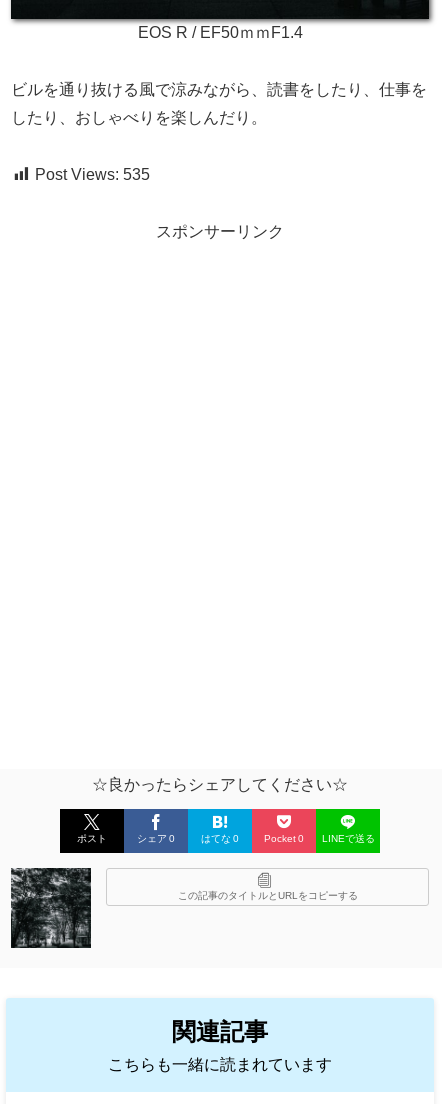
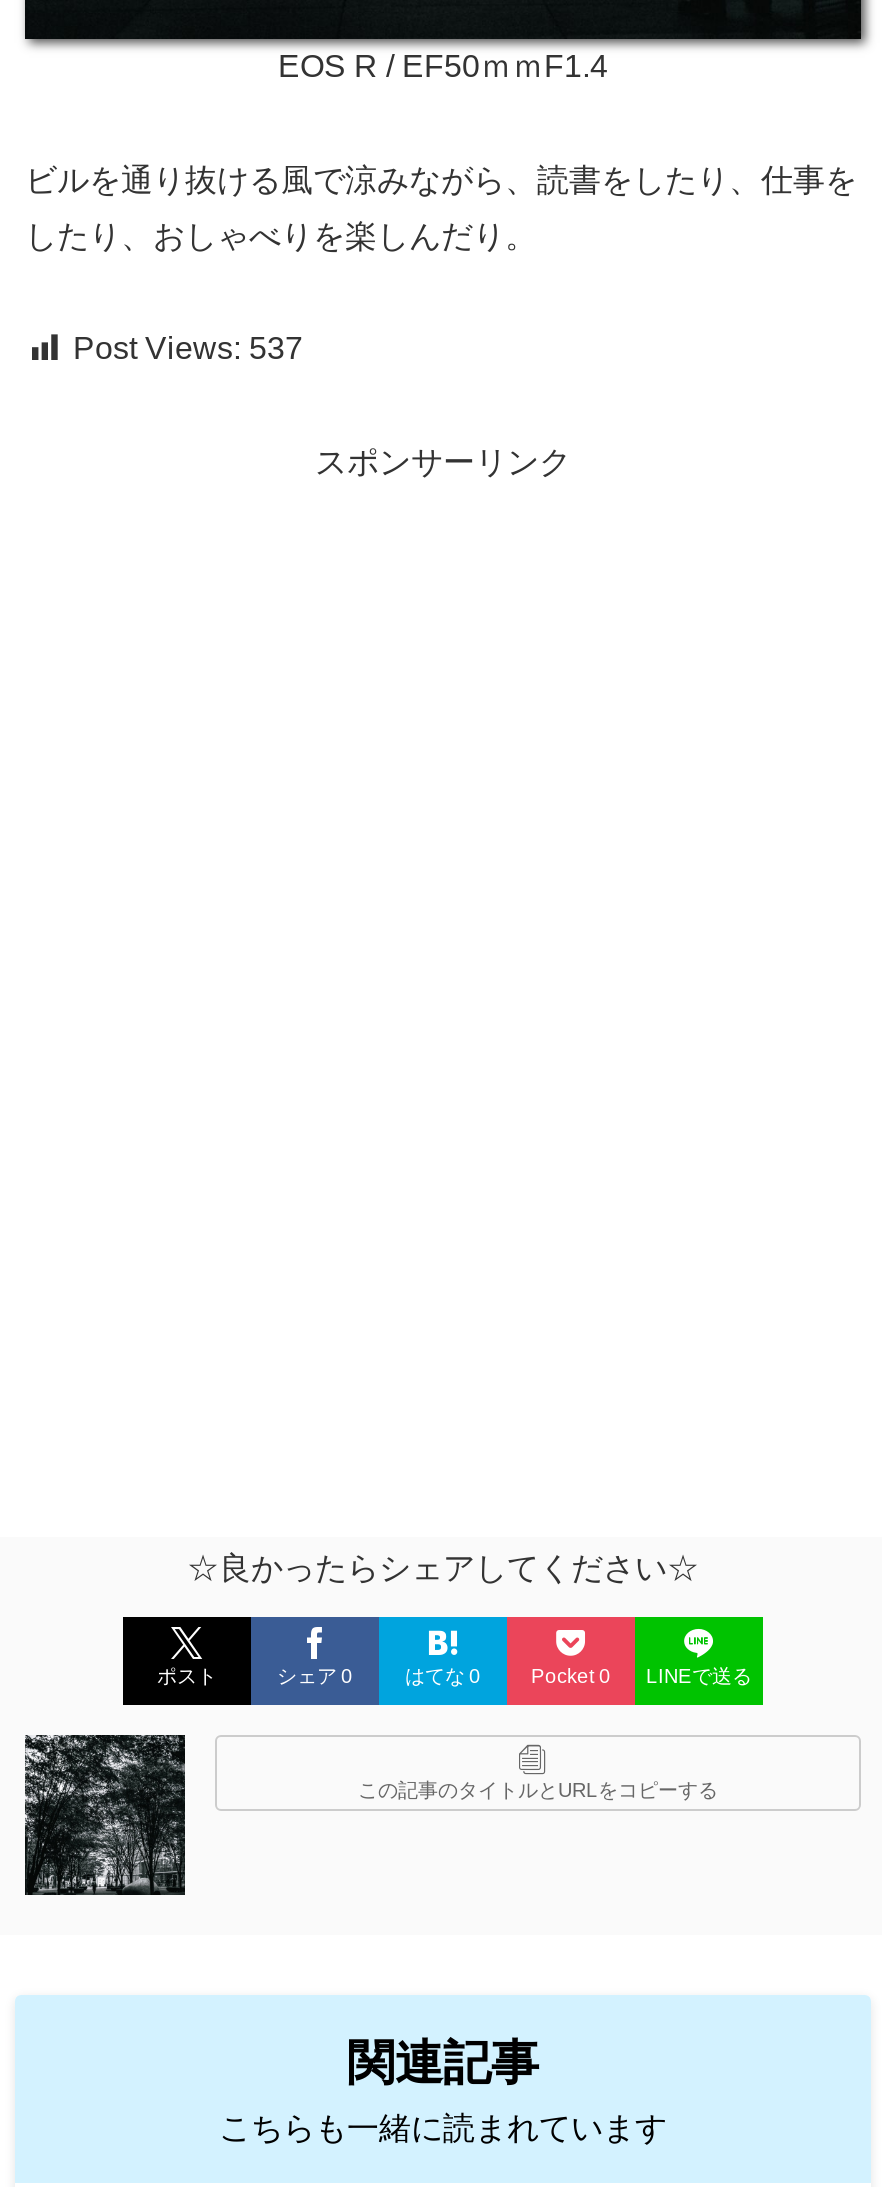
[35,166,150,183] Post Views: 535 -> [73,332,303,366] Post Views: 537

